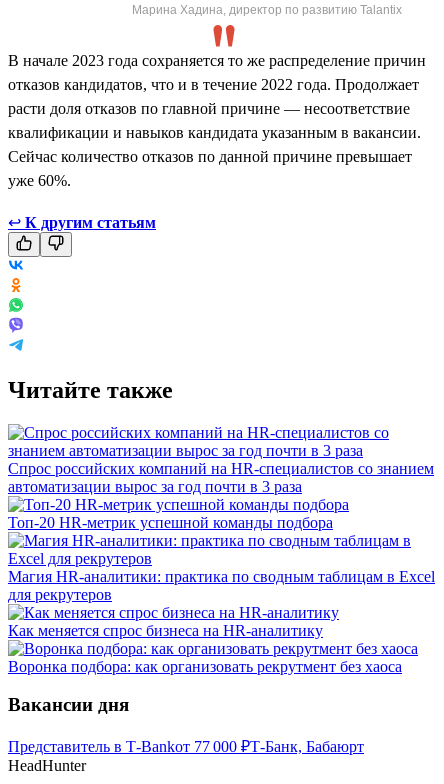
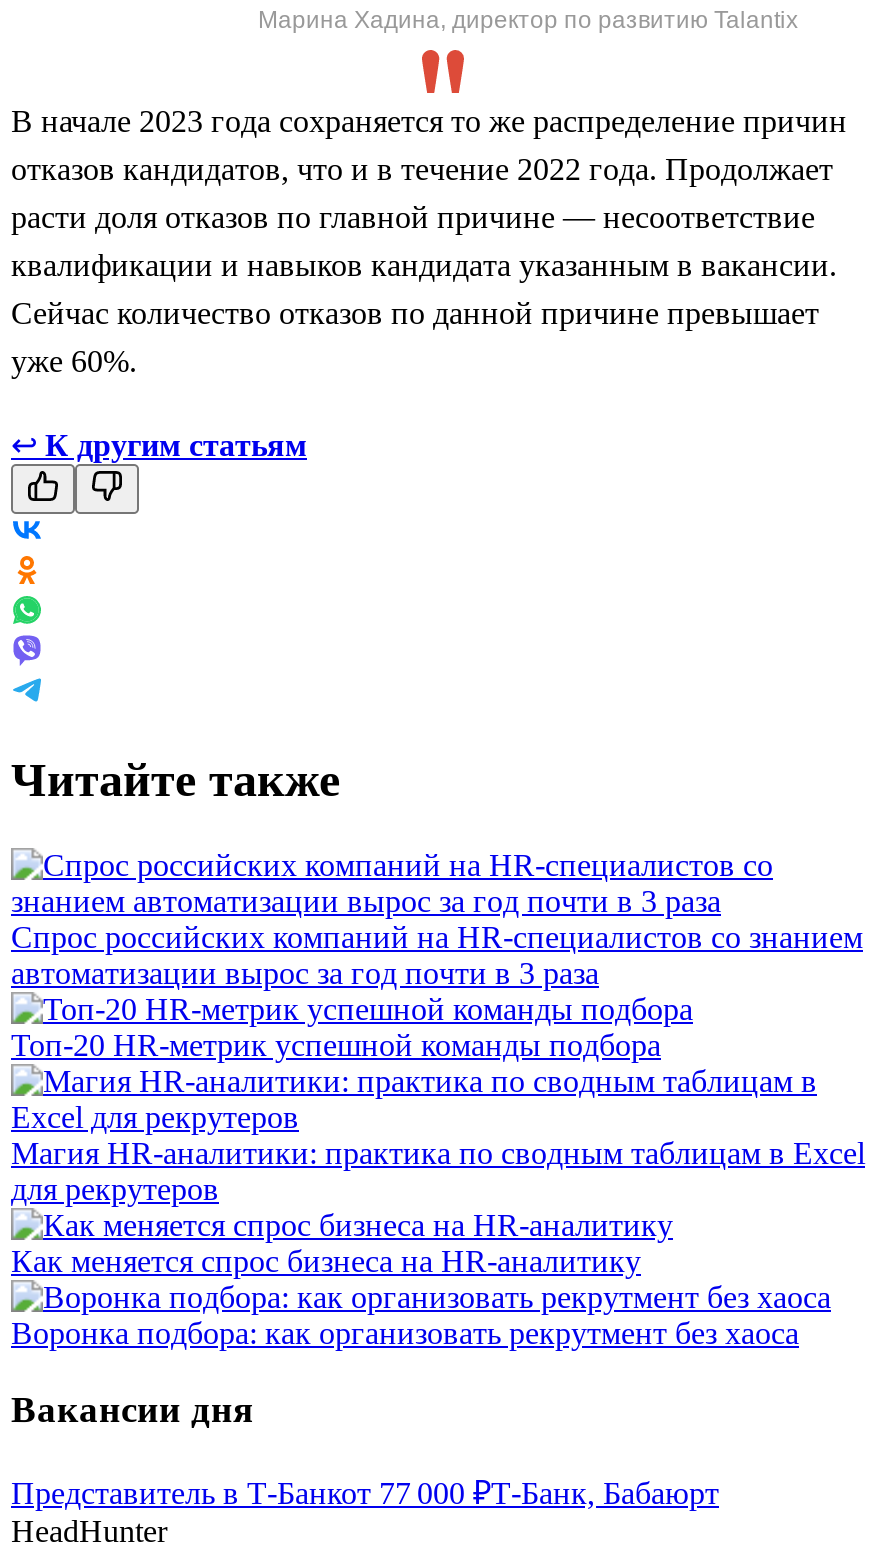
[8,738,364,755] Представитель в Т-Bankот 77 000 ₽Т-Банк, Бабаюрт -> [11,1476,719,1510] Представитель в Т-Банкот 77 000 ₽Т-Банк, Бабаюрт

